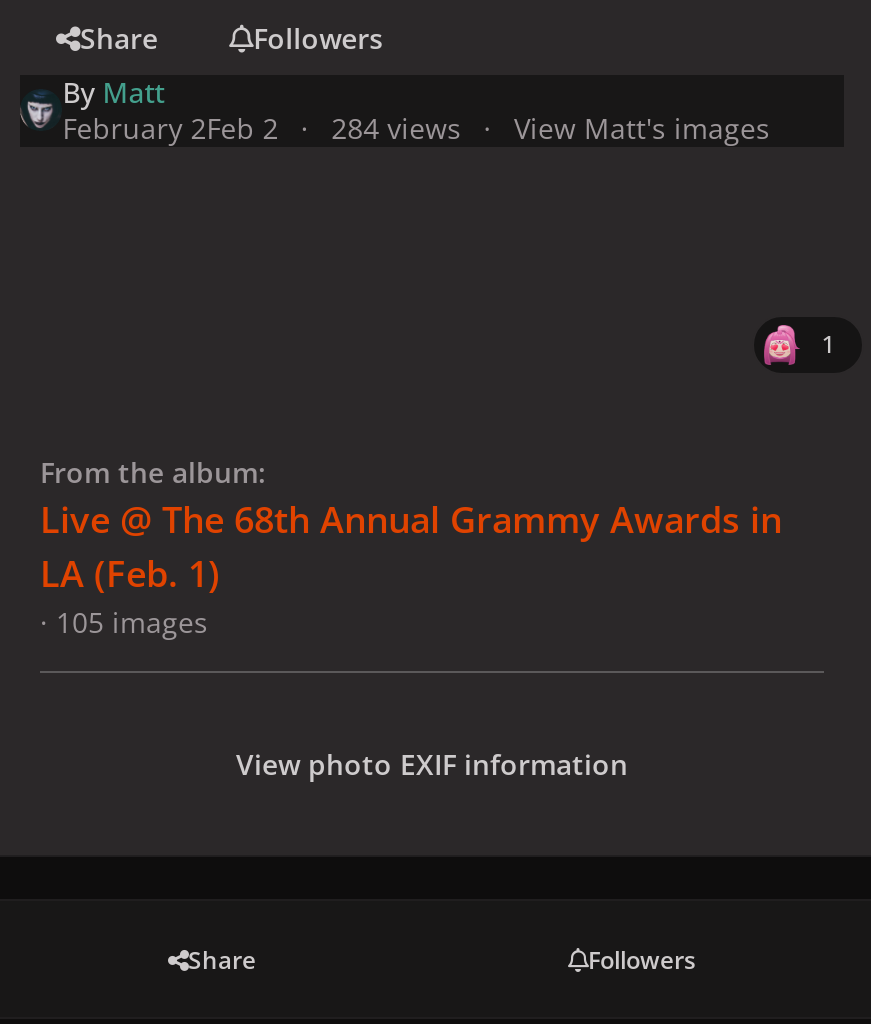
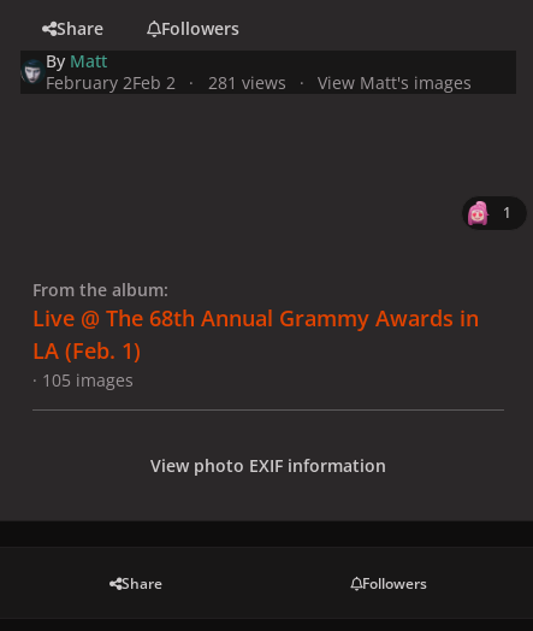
[62,108,770,146] February 2Feb 2 284 views View Matt's images -> [46,70,472,93] February 2Feb 2 281 views View Matt's images

